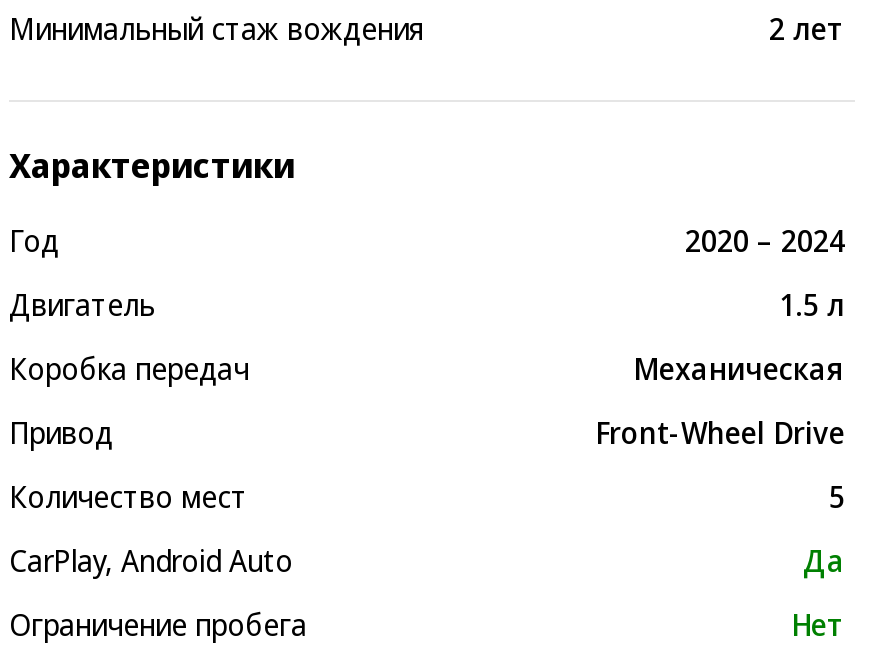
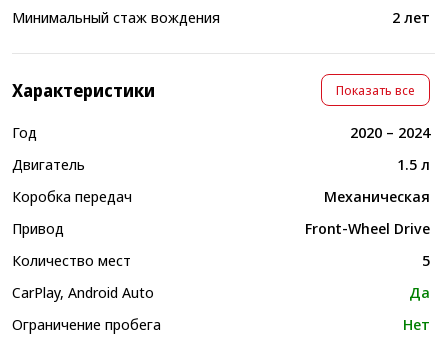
none -> [336,81,415,99] Показать все

